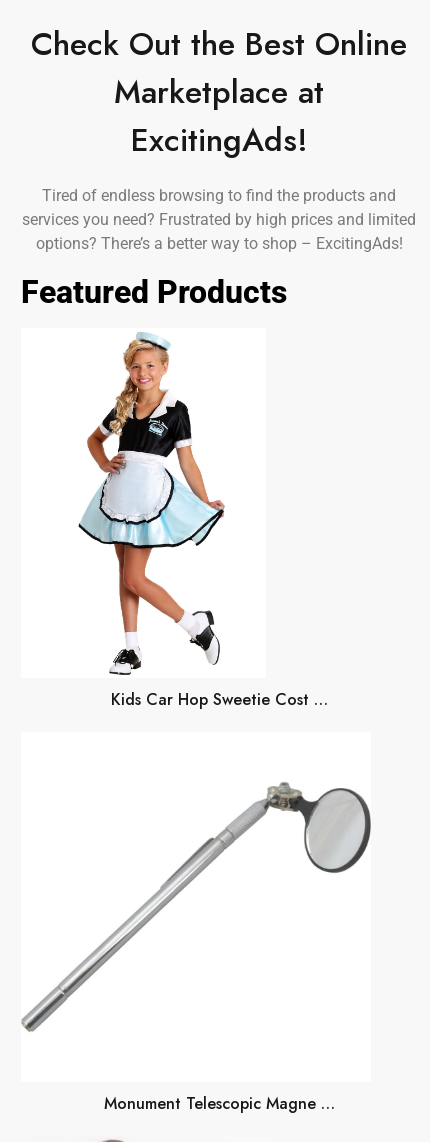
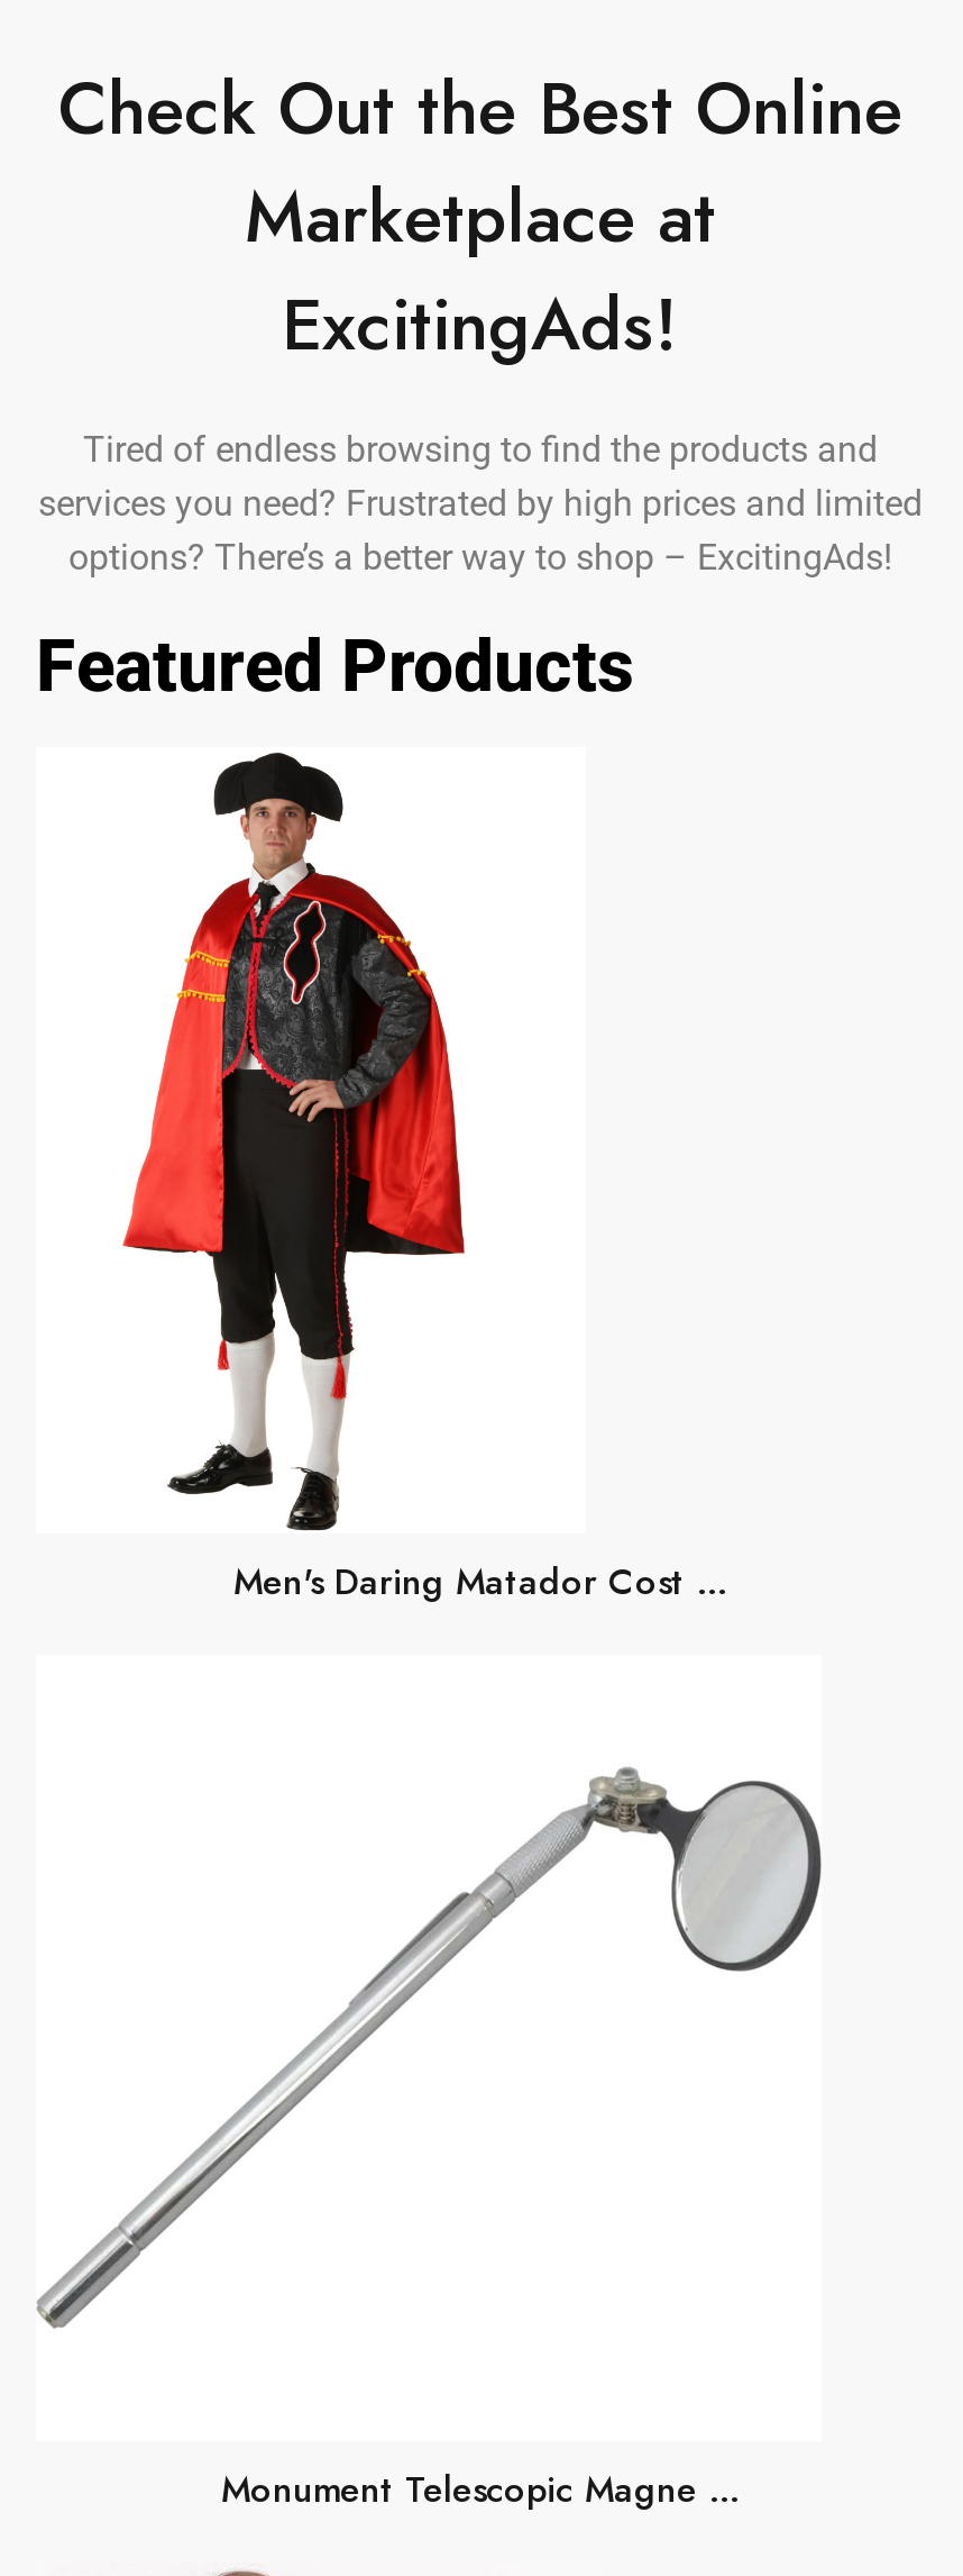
[60,330,327,711] [image] | Kids Car Hop Sweetie Cost … -> [121,749,727,1608] [image] | Men's Daring Matador Cost …

